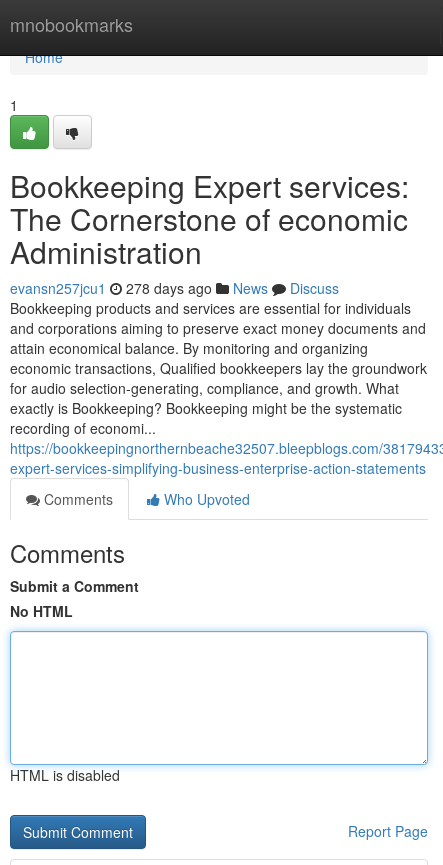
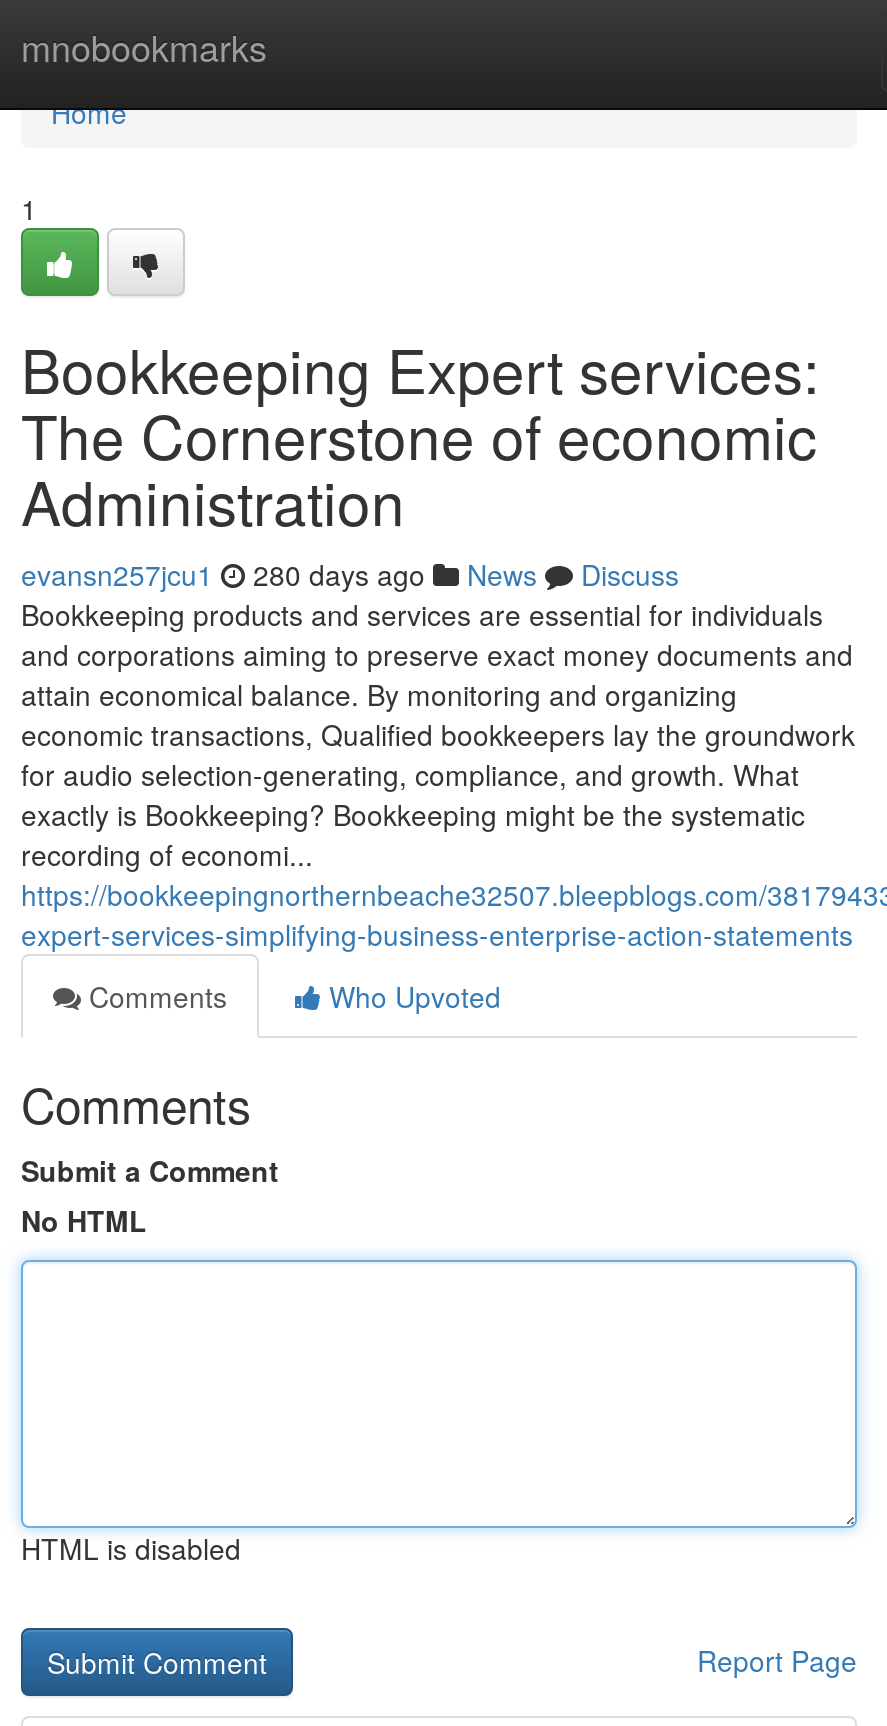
[10,278,339,298] evansn257jcu1 278 days ago News Discuss -> [21,554,679,594] evansn257jcu1 280 days ago News Discuss

